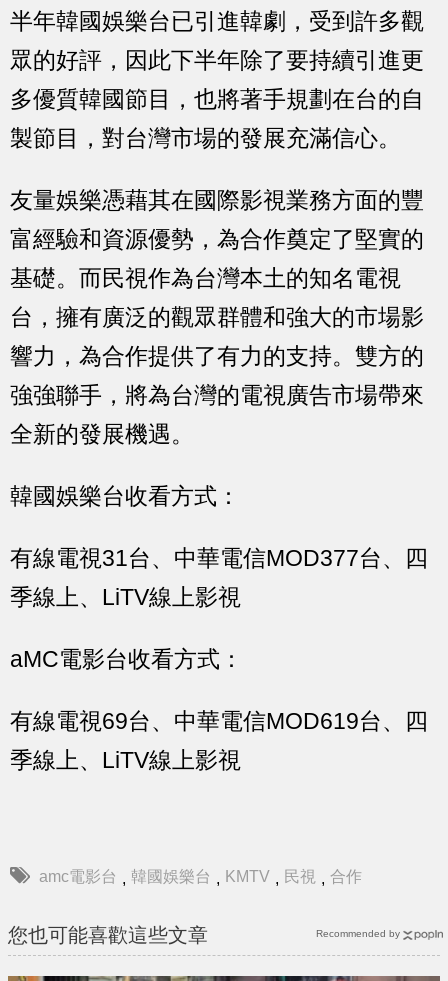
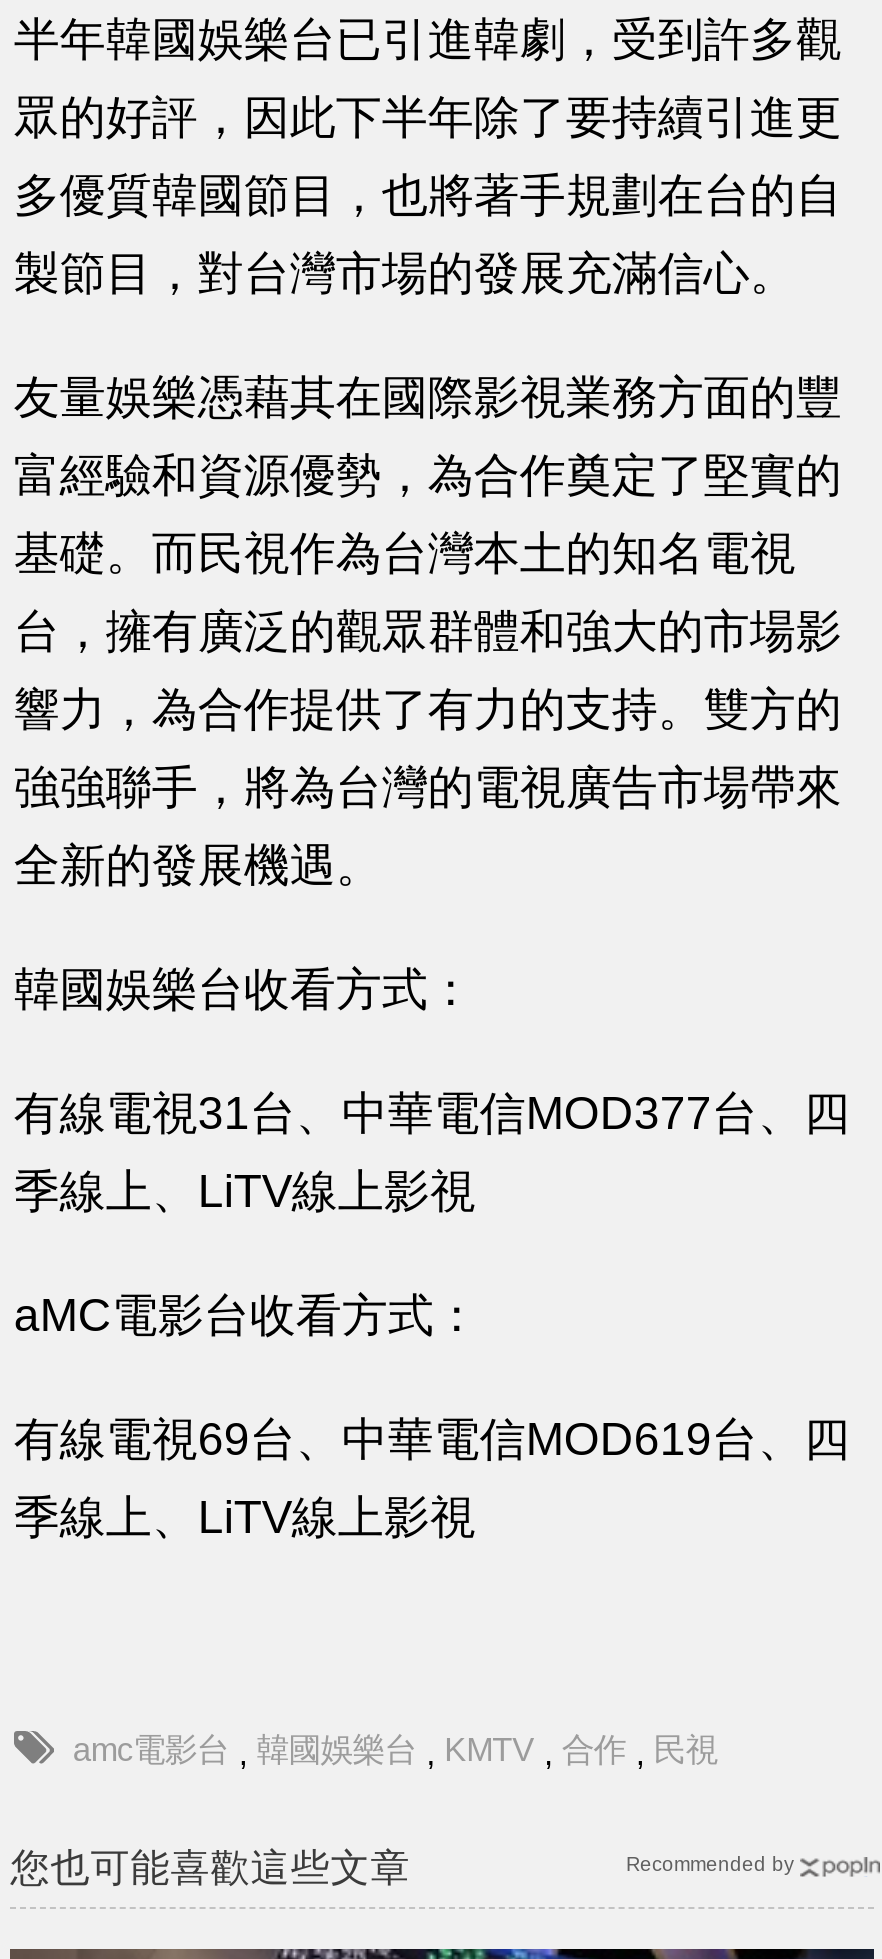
[39,867,362,887] amc電影台 , 韓國娛樂台 , KMTV , 民視 , 合作 -> [73,1731,718,1772] amc電影台 , 韓國娛樂台 , KMTV , 合作 , 民視

